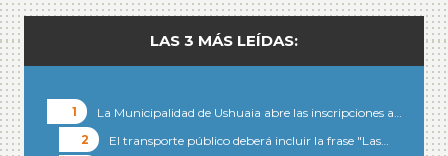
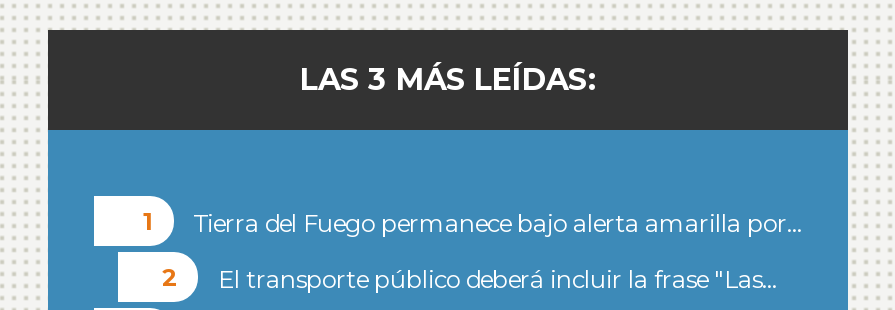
[96,105,401,120] La Municipalidad de Ushuaia abre las inscripciones a… -> [193,209,803,239] Tierra del Fuego permanece bajo alerta amarilla por…

